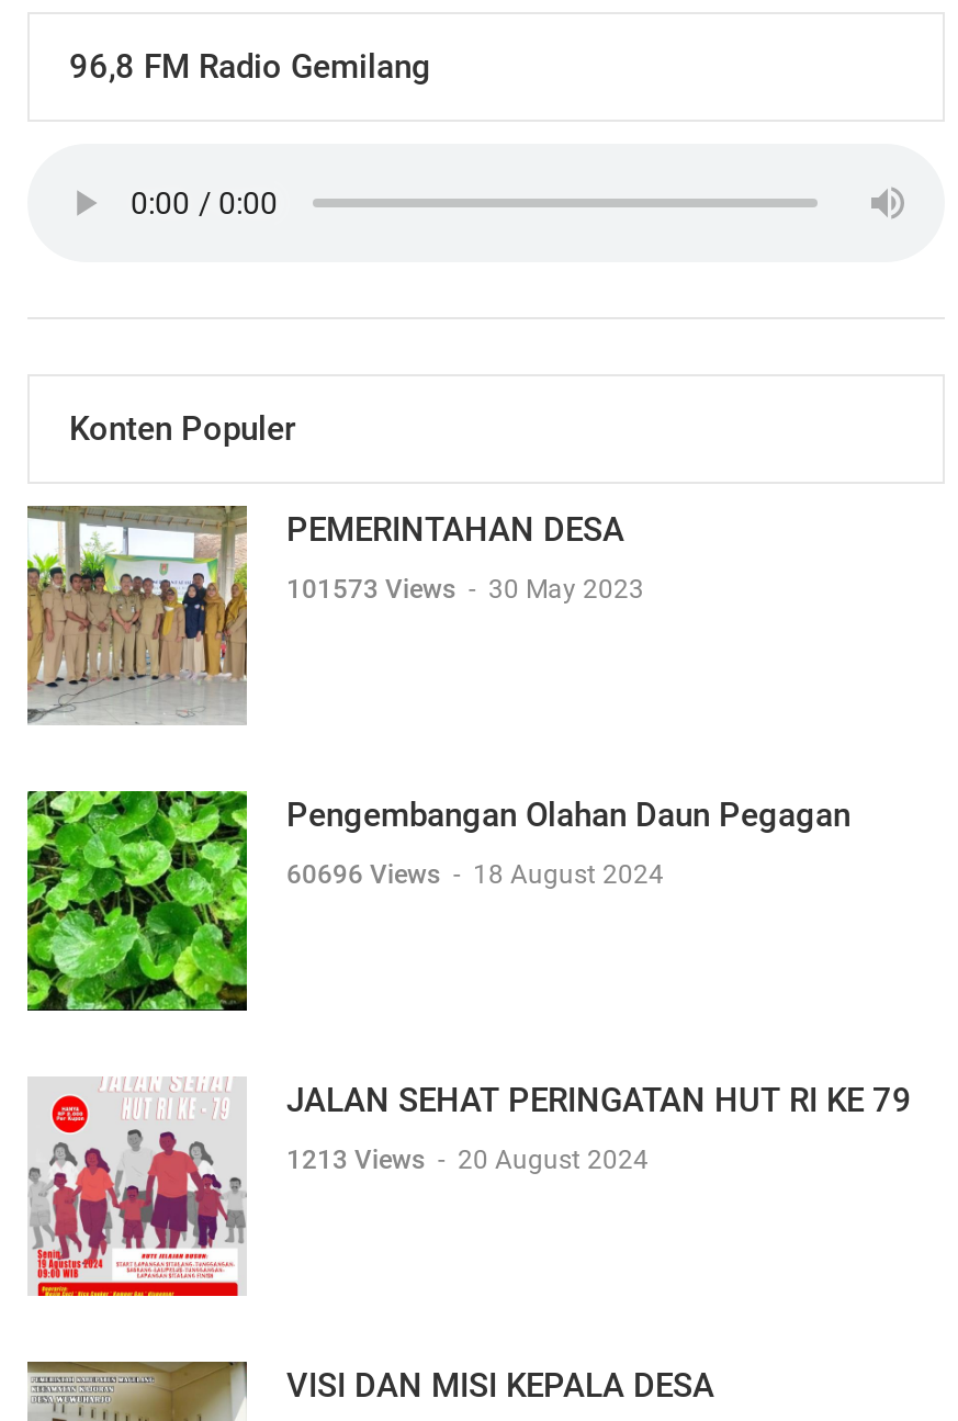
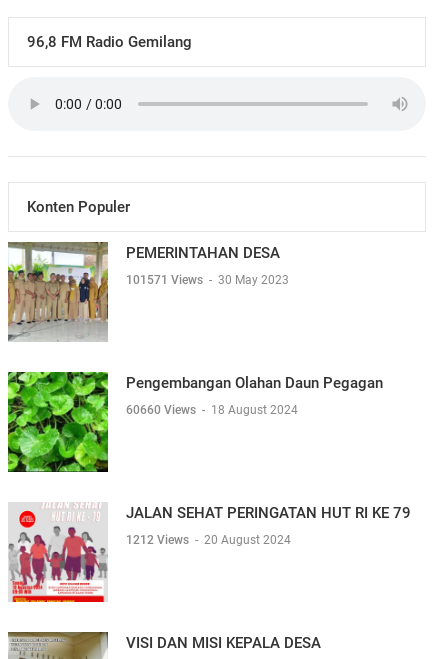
[286,574,644,605] 101573 Views - 30 May 2023 -> [126,273,289,287] 101571 Views - 30 May 2023
[286,859,664,890] 60696 Views - 18 August 2024 -> [126,403,298,417] 60660 Views - 18 August 2024
[286,1144,649,1175] 1213 Views - 20 August 2024 -> [126,533,291,547] 1212 Views - 20 August 2024

